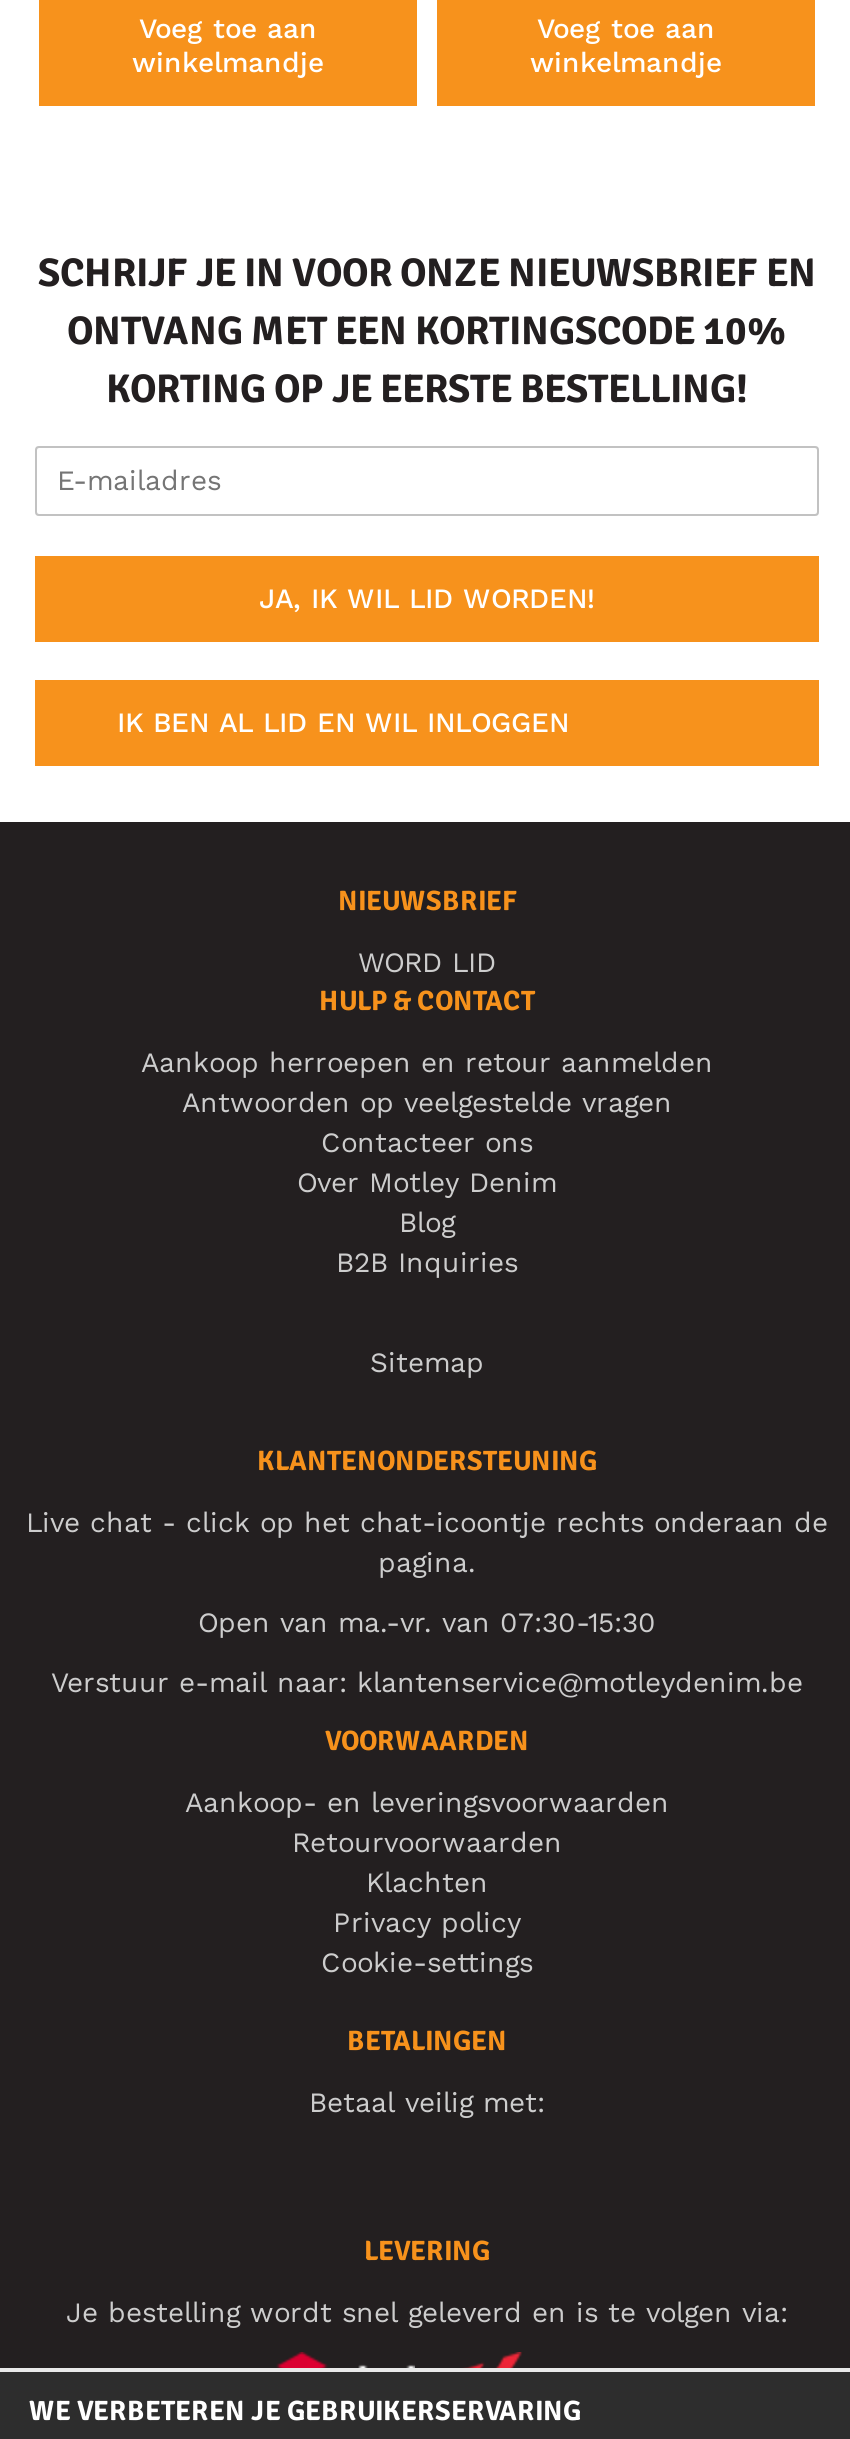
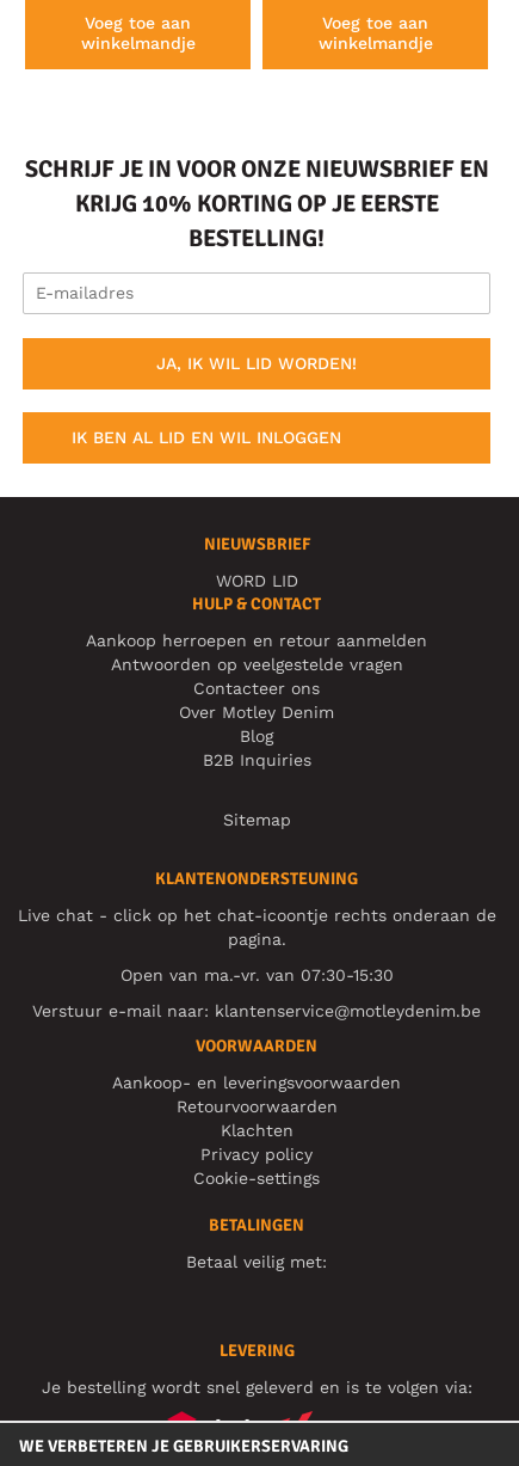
[67,306,787,414] ONTVANG MET EEN KORTINGSCODE 10% | KORTING OP JE EERSTE BESTELLING! -> [75,189,438,253] KRIJG 10% KORTING OP JE EERSTE | BESTELLING!

